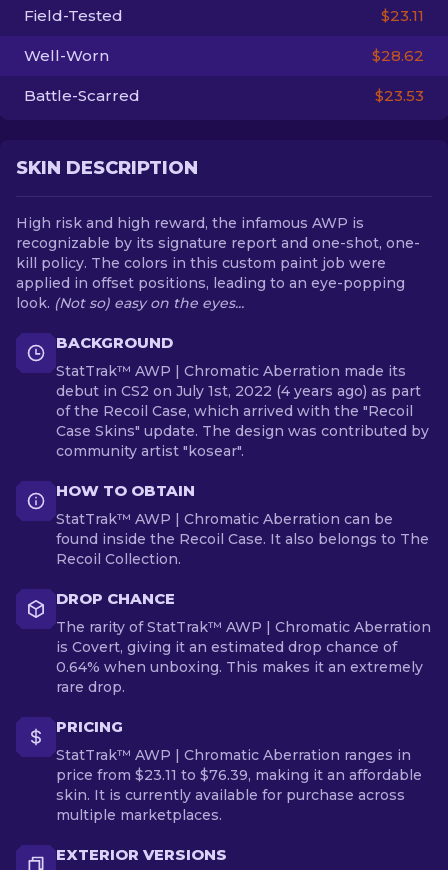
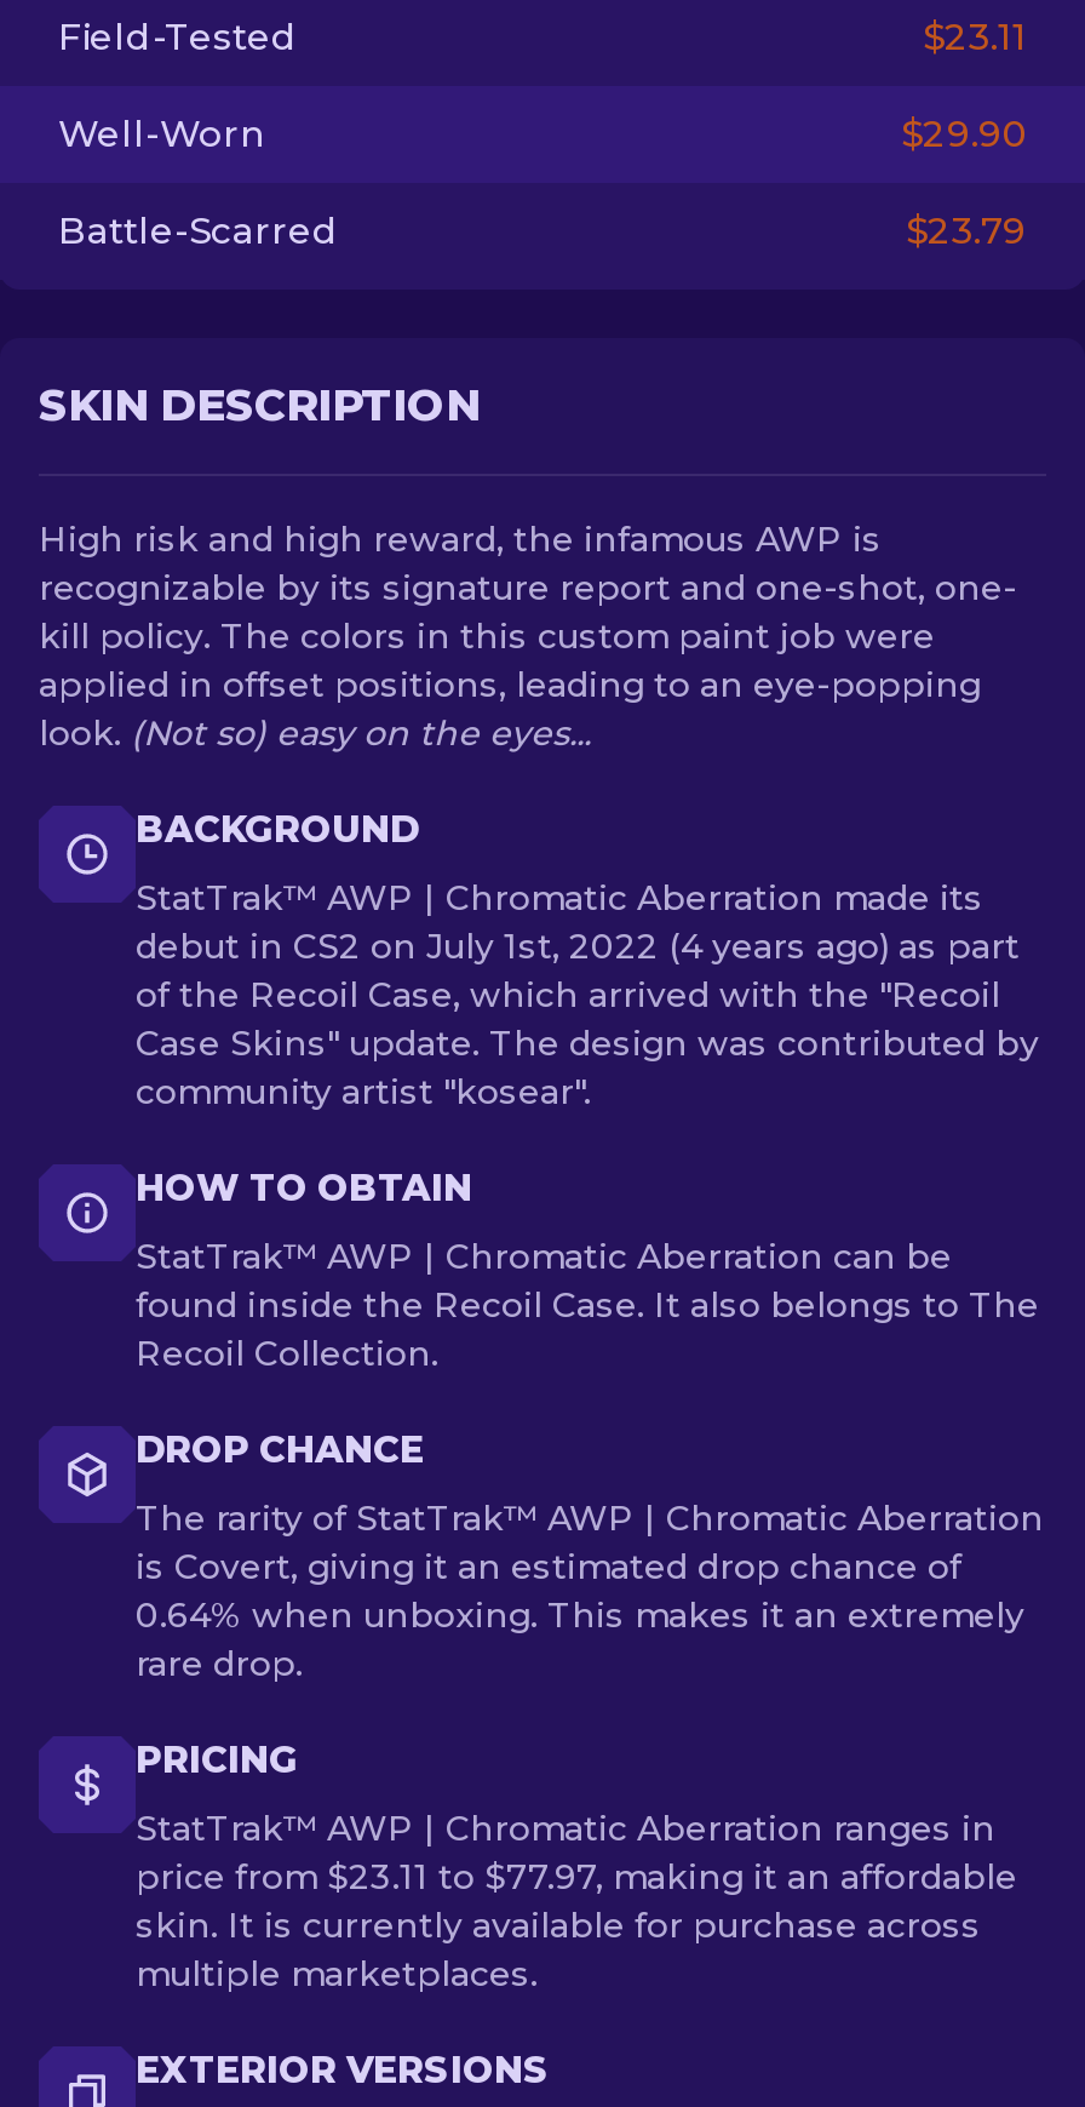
[372,46,424,65] $28.62 -> [901,110,1027,156] $29.90
[375,86,424,105] $23.53 -> [906,207,1027,253] $23.79
[56,766,422,784] price from $23.11 to $76.39, making it an affordable -> [136,1855,1017,1899] price from $23.11 to $77.97, making it an affordable

